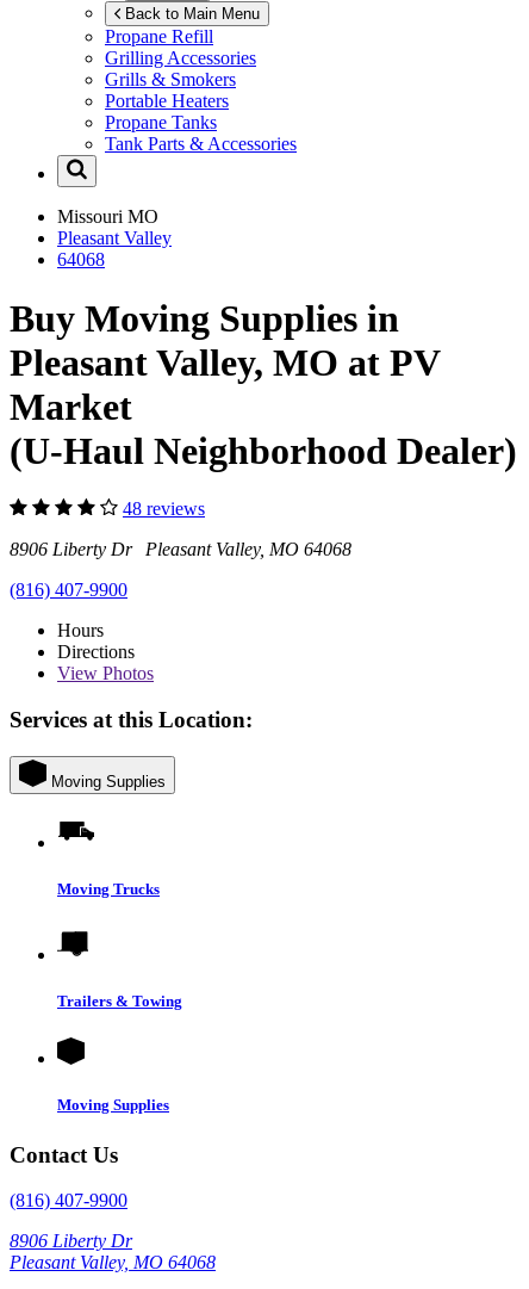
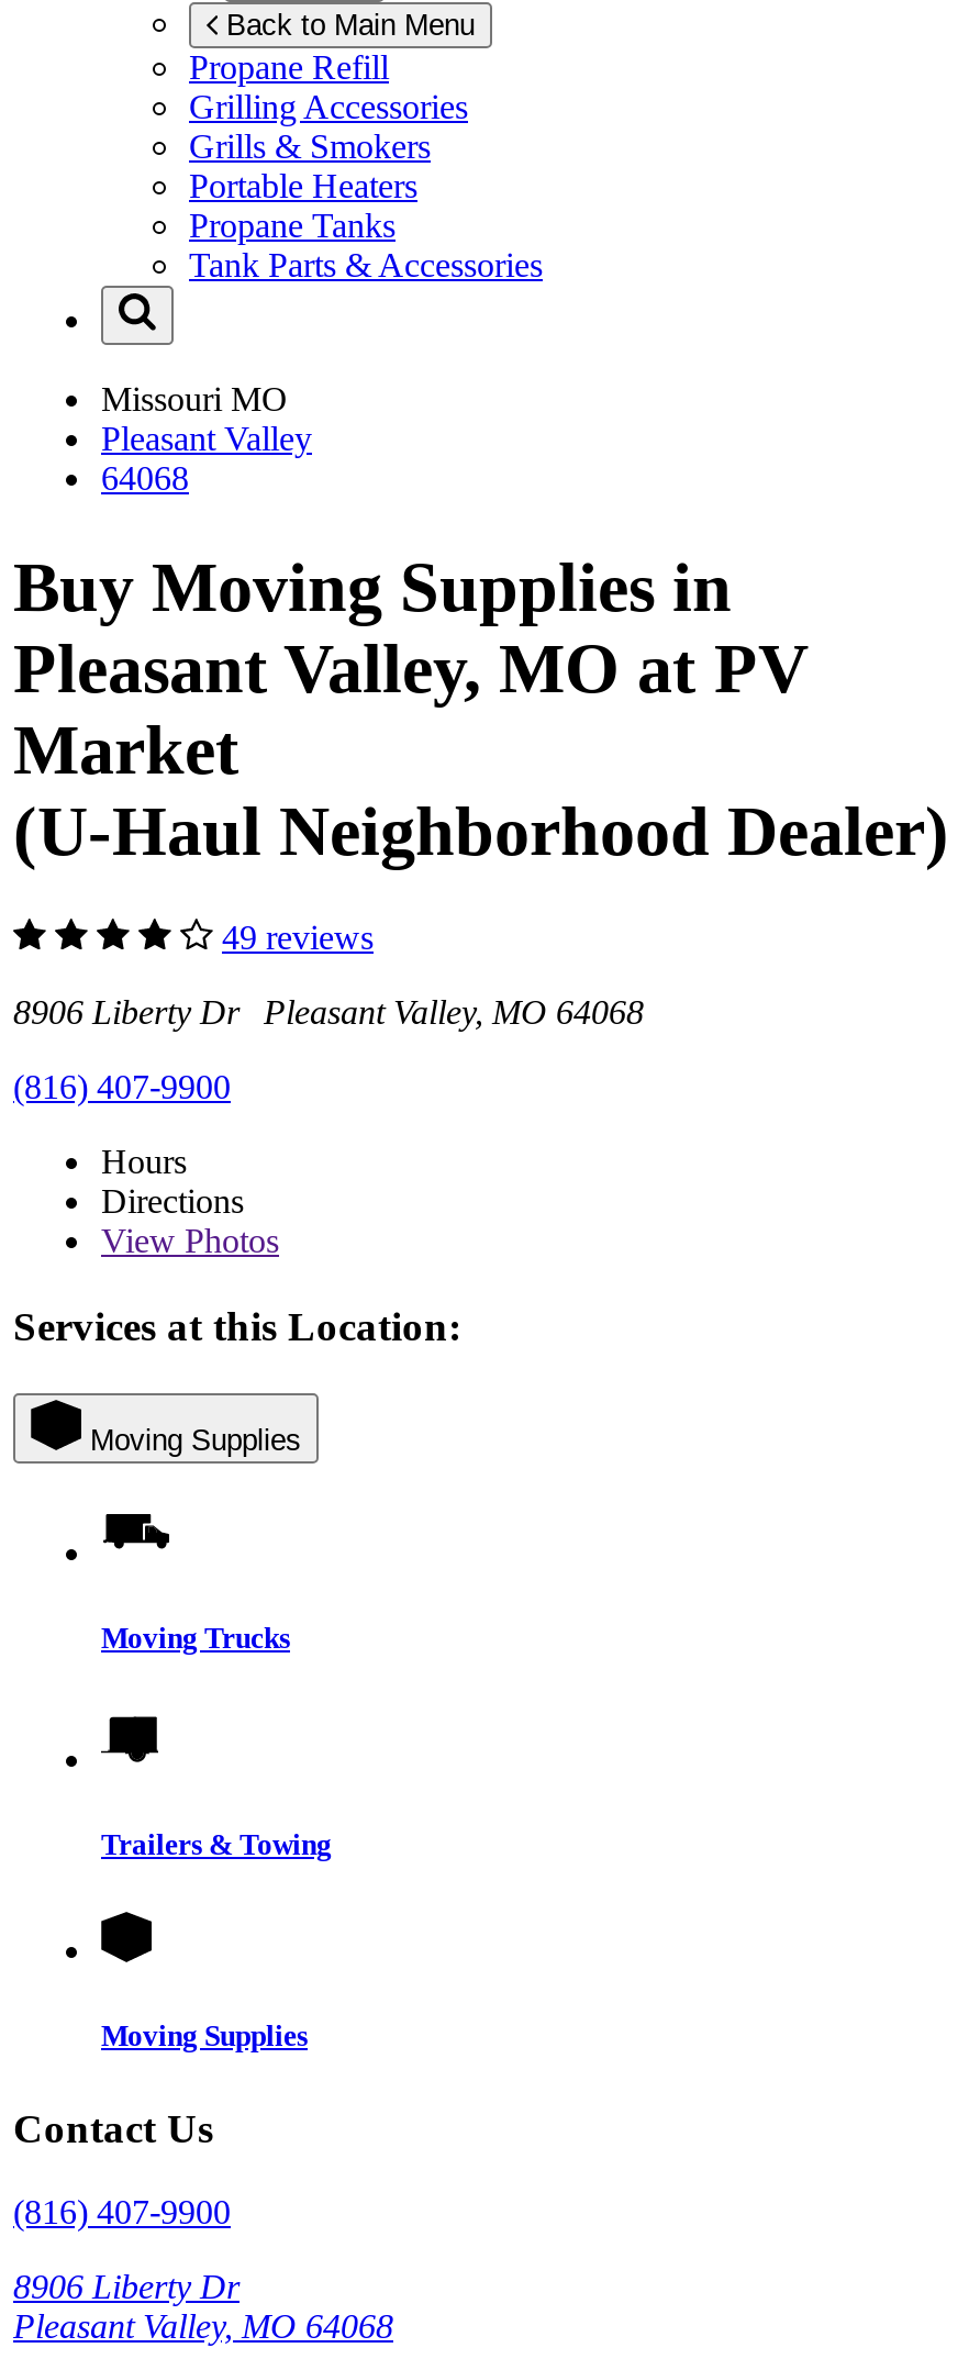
[123,499,205,519] 48 reviews -> [222,919,374,956] 49 reviews

